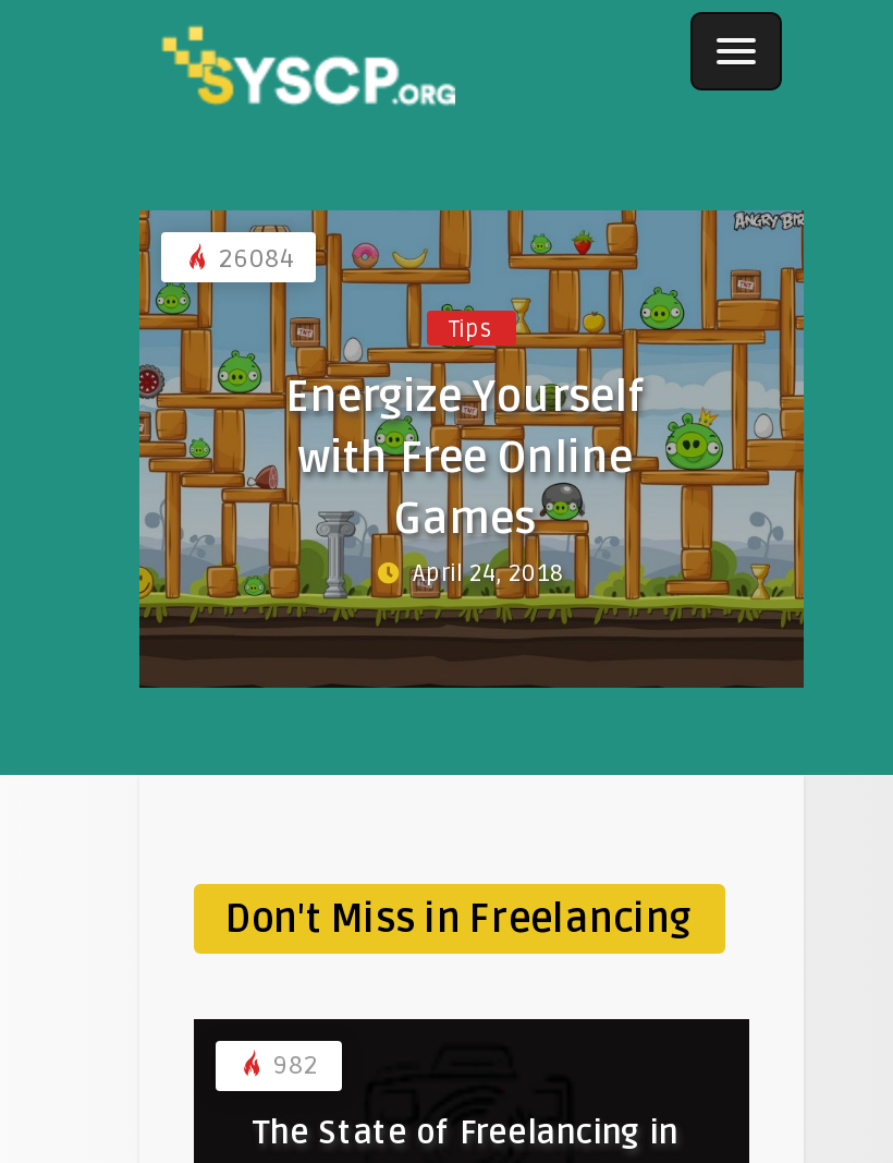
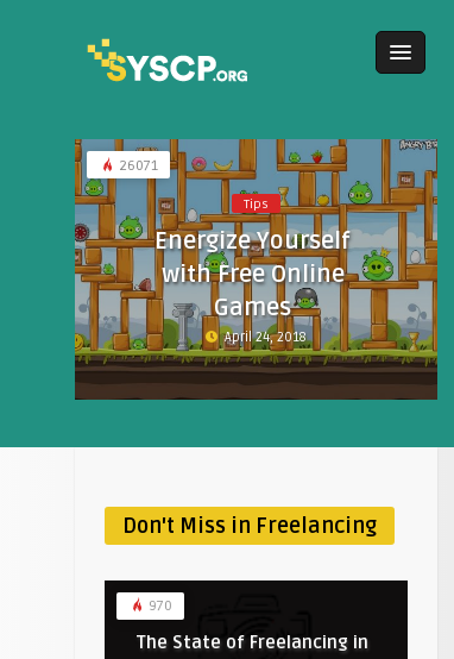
[212,243,293,276] 26084 -> [115,157,157,175] 26071
[267,1050,319,1082] 982 -> [144,597,172,615] 970

